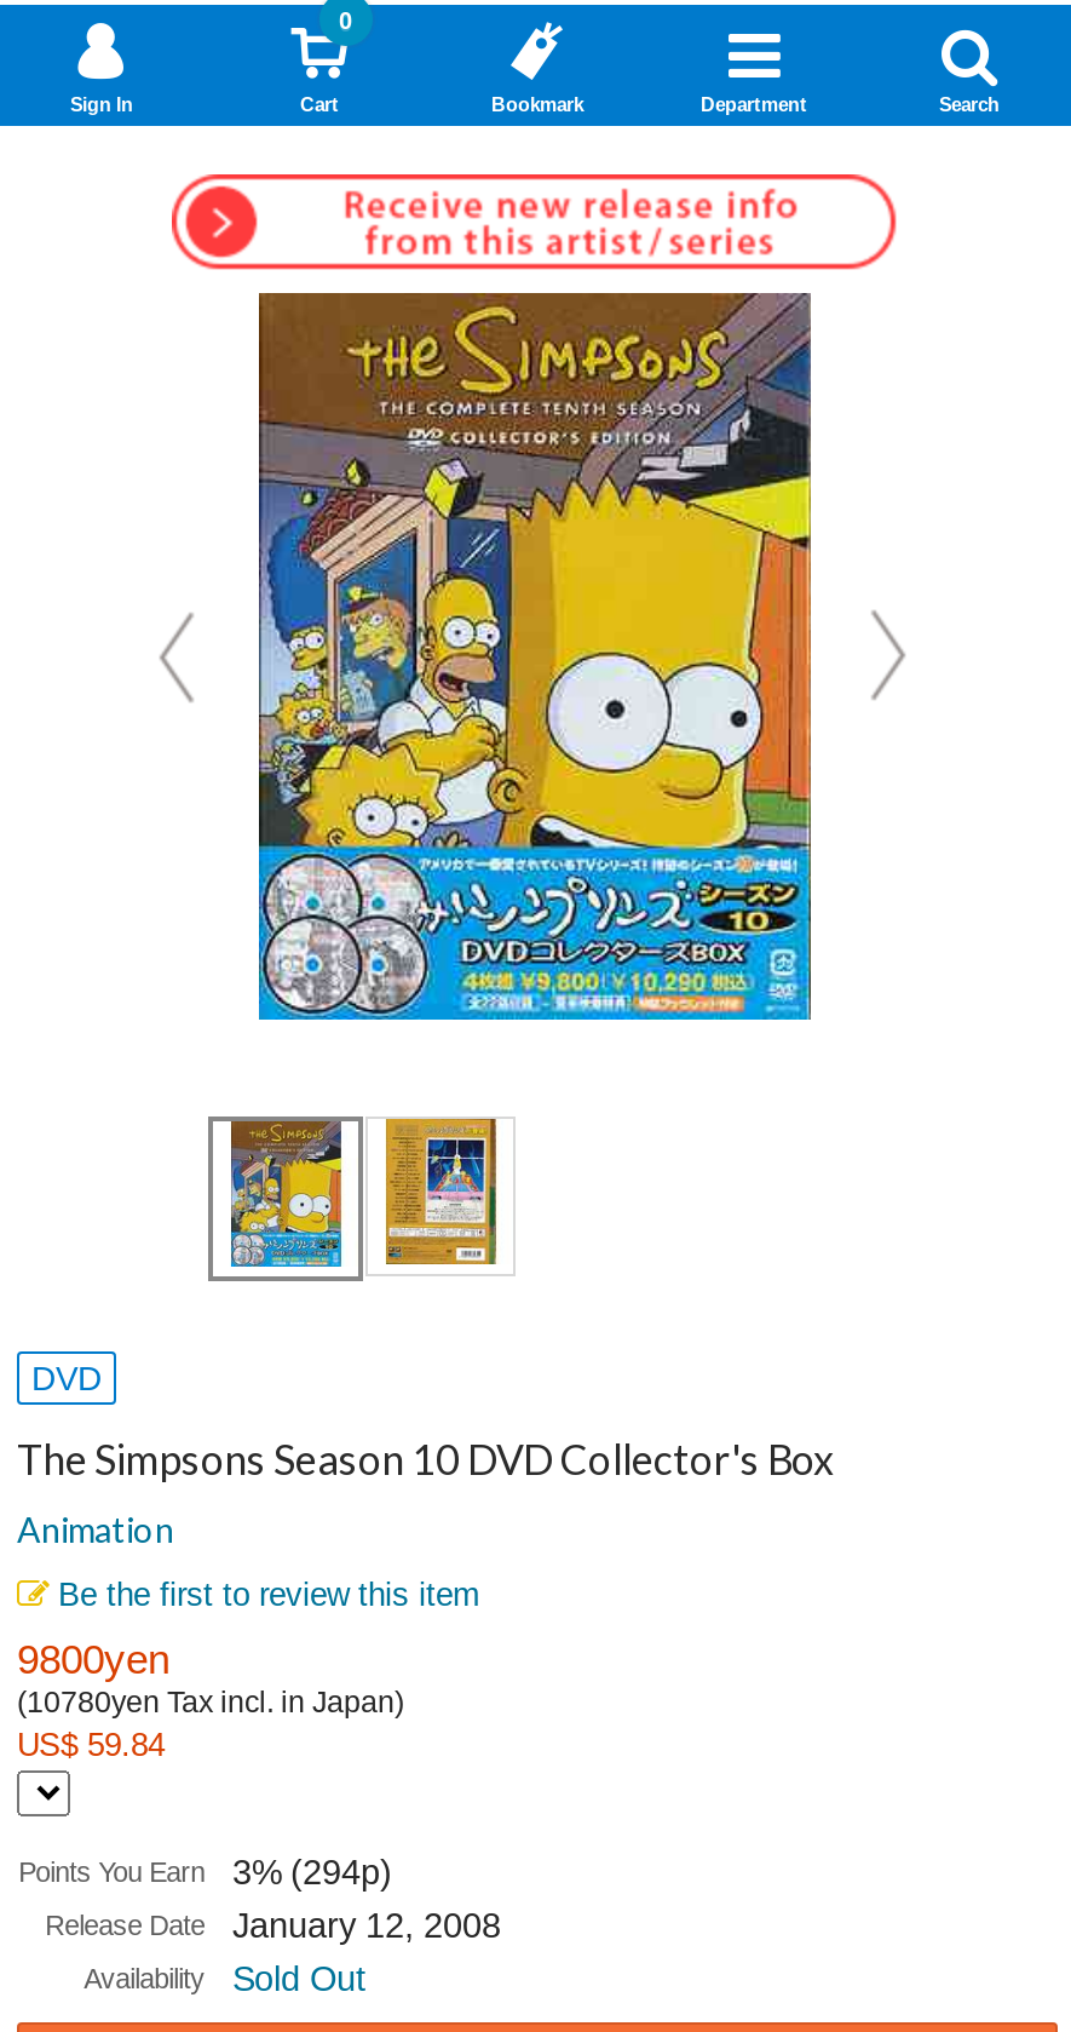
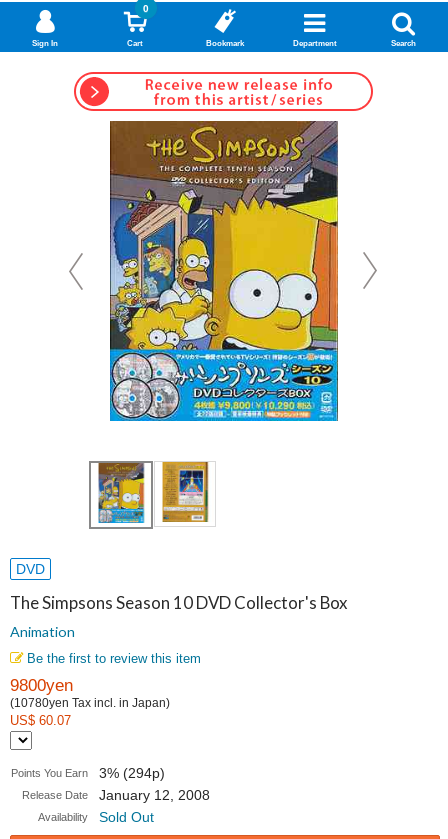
[17,1726,165,1762] US$ 59.84 -> [10,712,71,727] US$ 60.07

